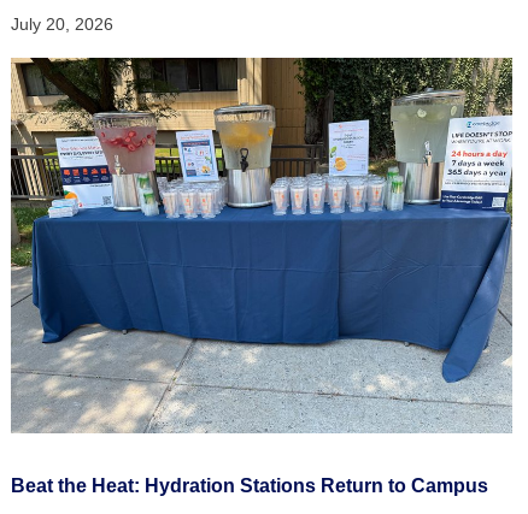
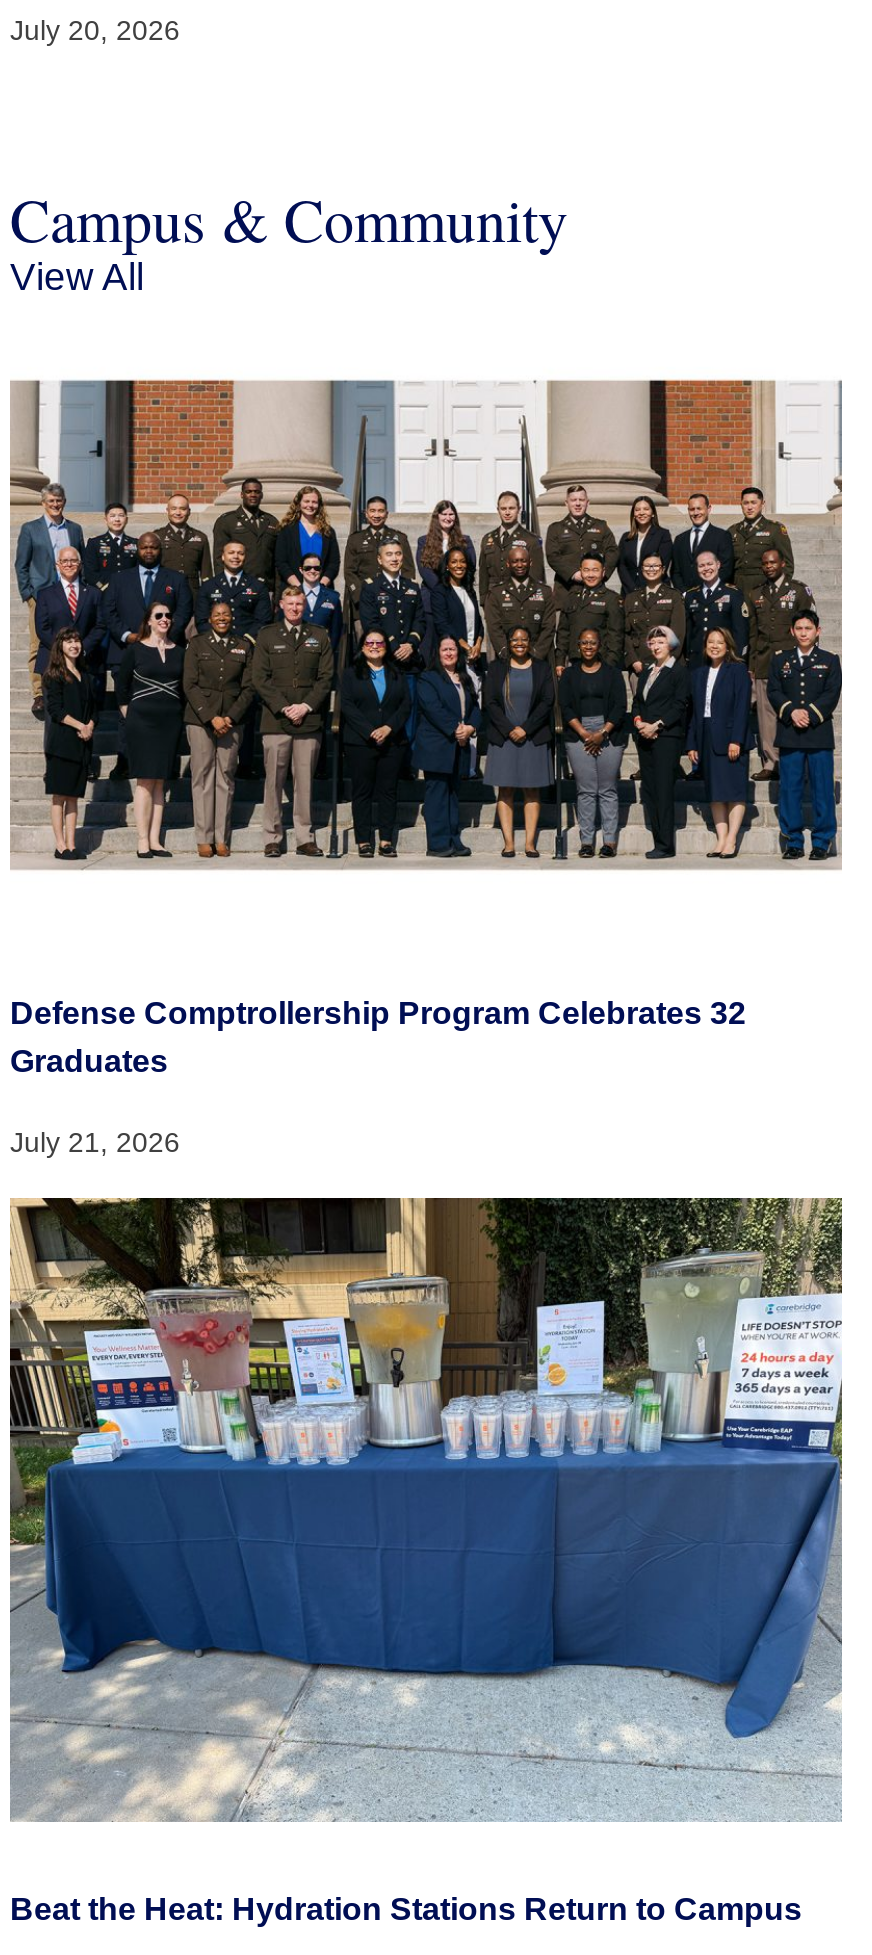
none -> [8,378,844,872] [image]
none -> [10,178,568,298] Campus & Community | View All
none -> [10,996,746,1158] Defense Comptrollership Program Celebrates 32 | Graduates | July 21, 2026

